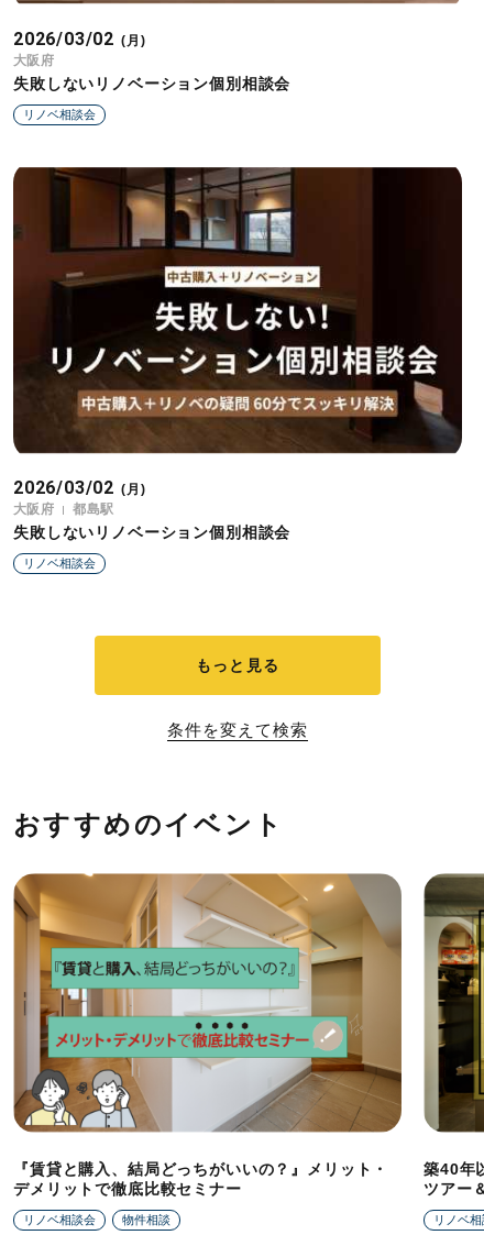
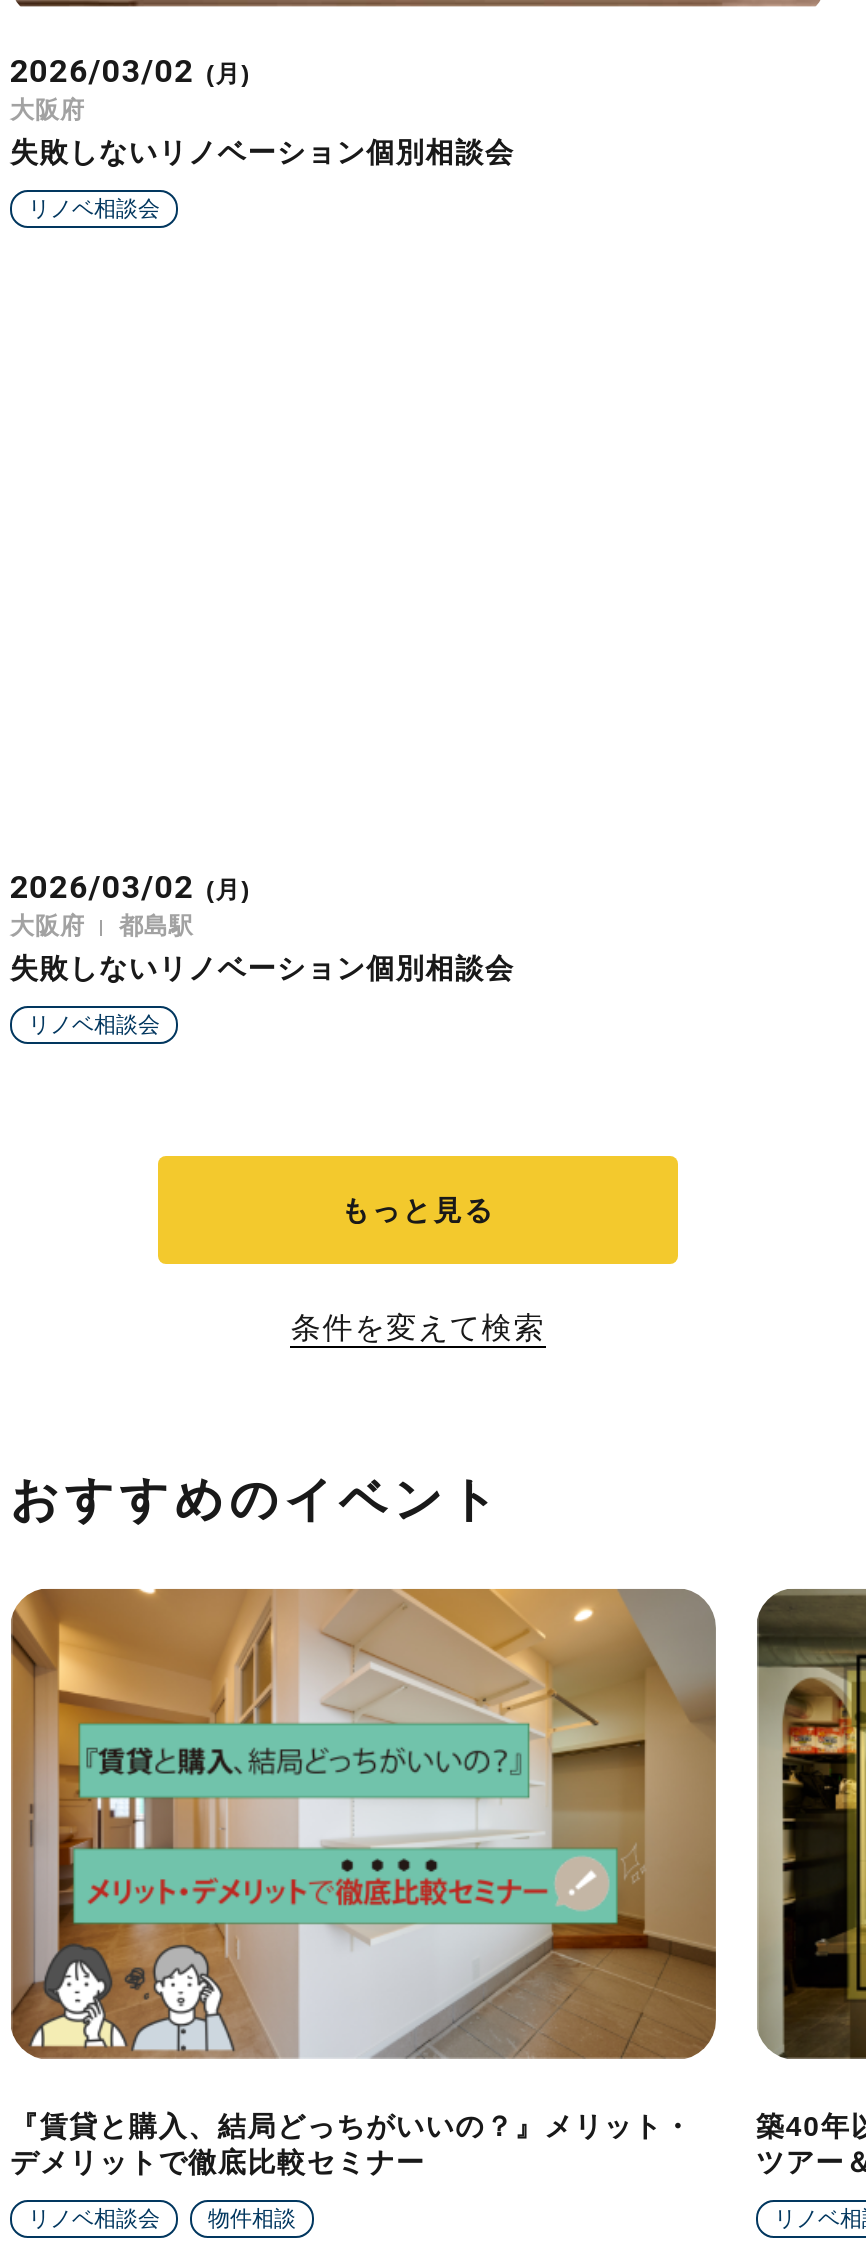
[12,166,463,454] [image] -> none

